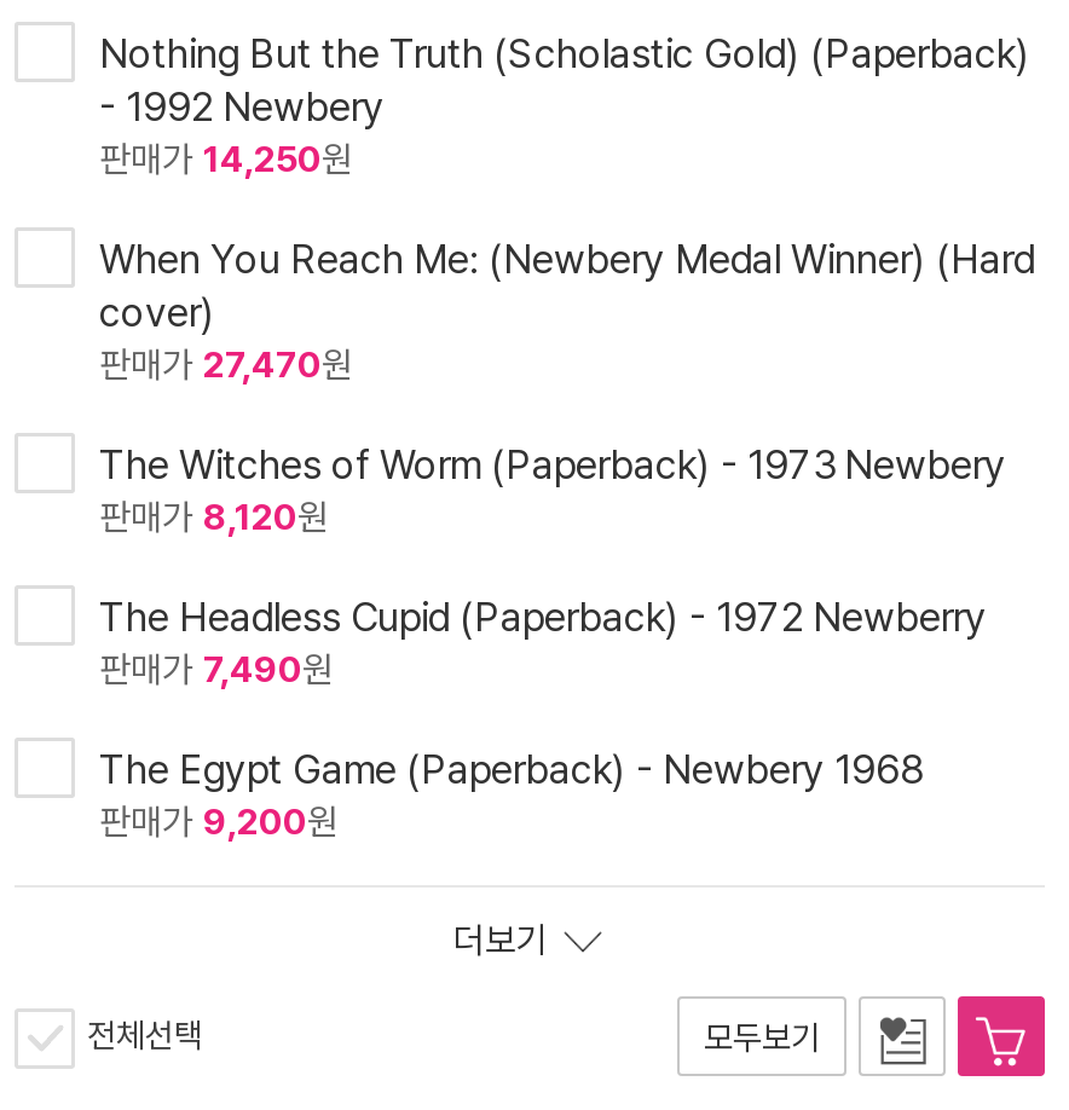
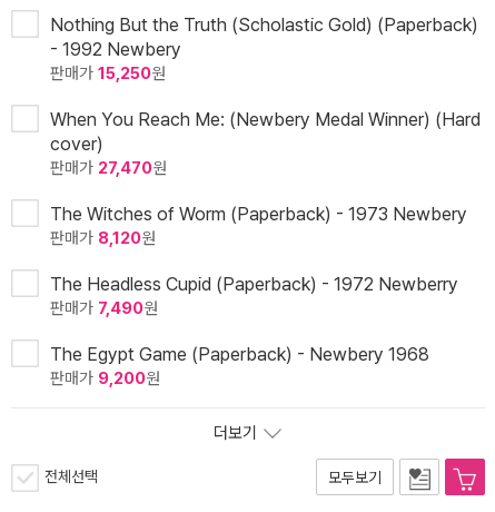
[99,138,353,182] 판매가 14,250원 -> [50,64,166,84] 판매가 15,250원

